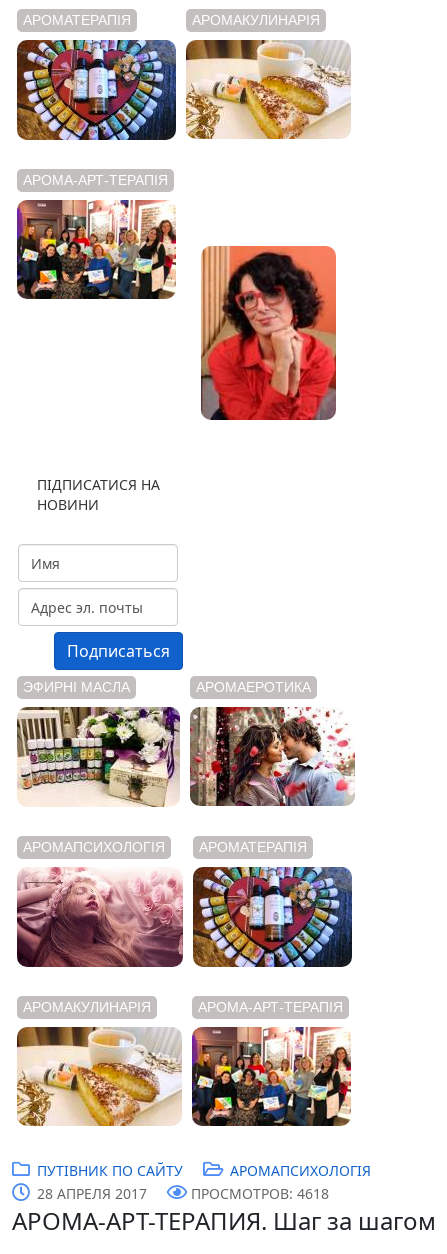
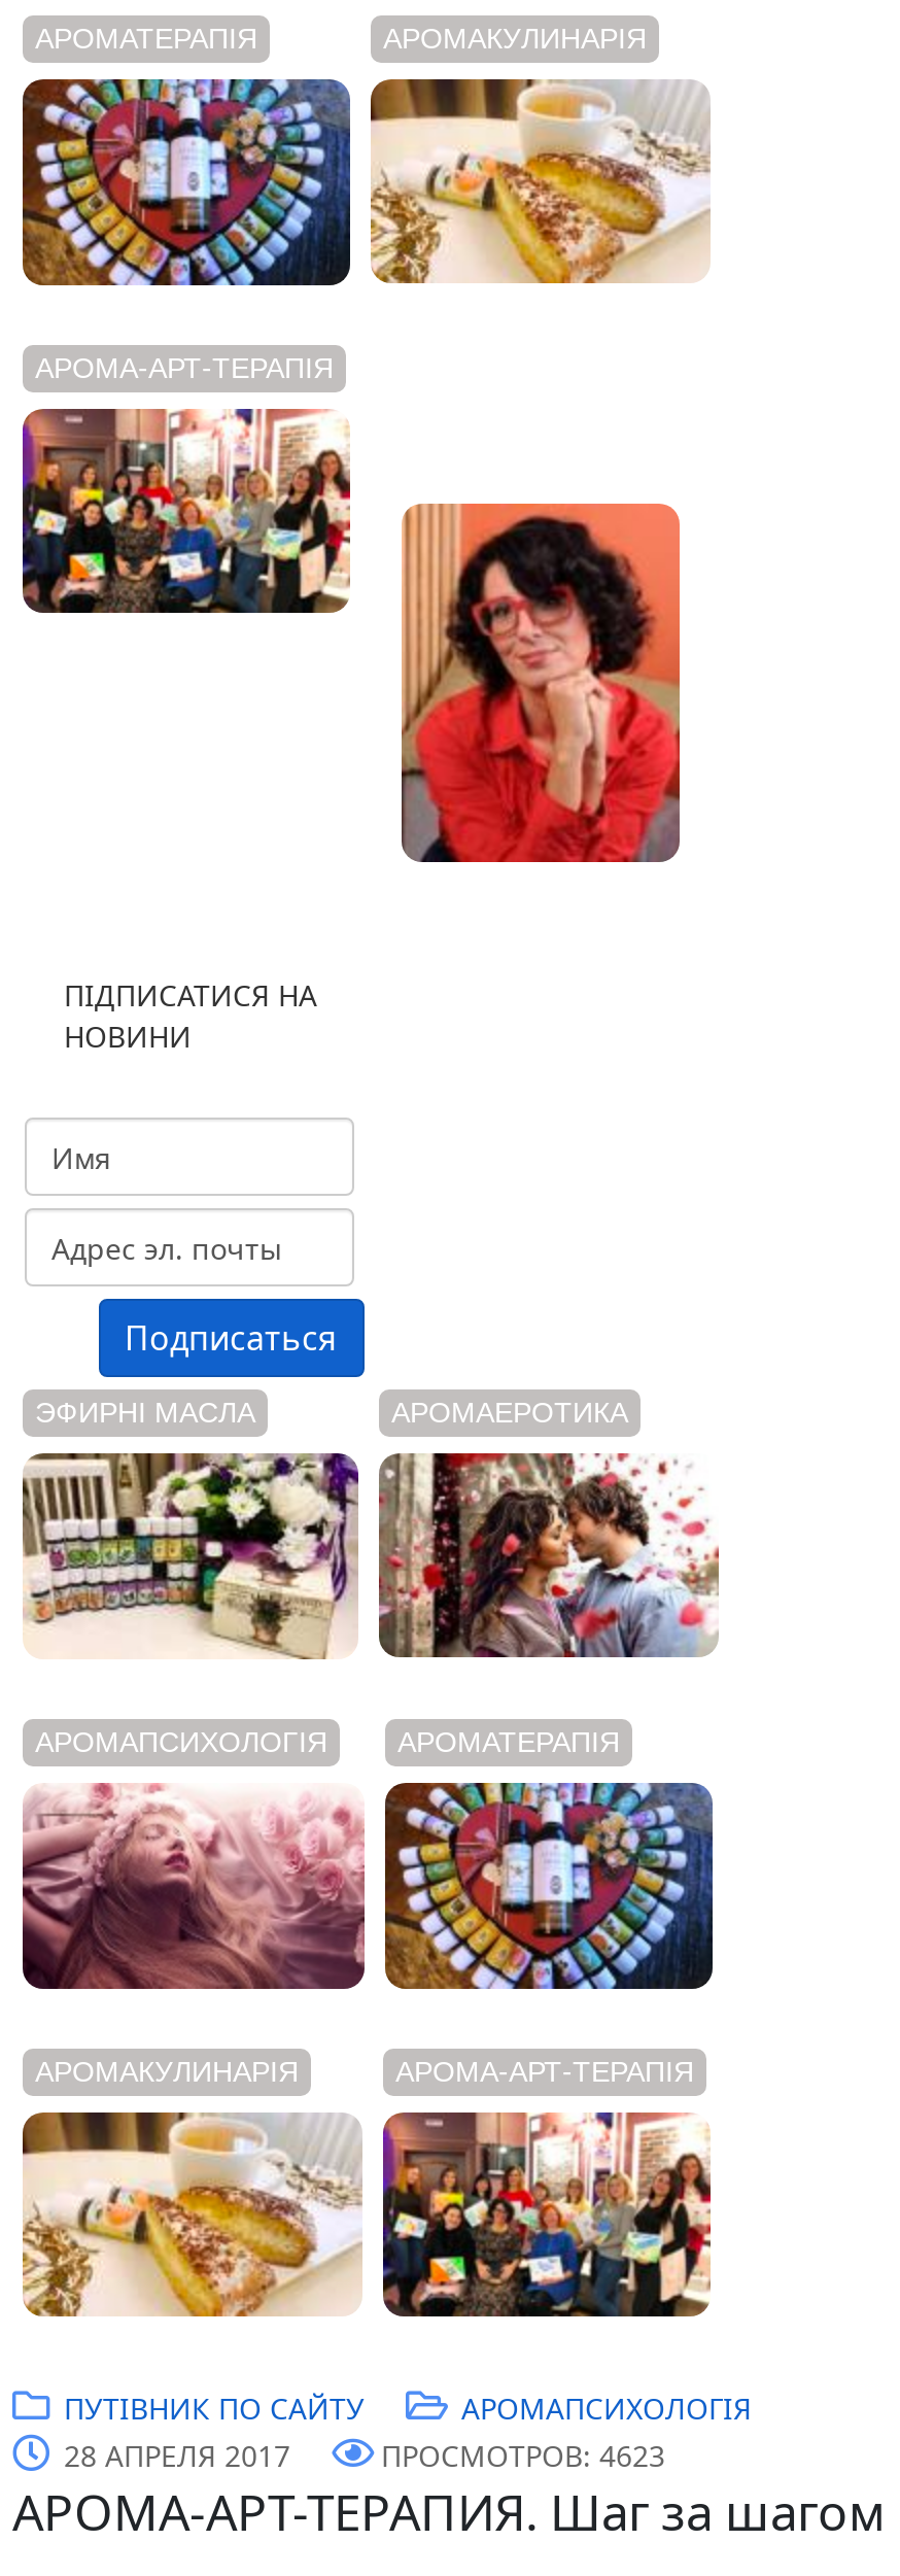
[191,1184,329,1203] ПРОСМОТРОВ: 4618 -> [381,2436,665,2475] ПРОСМОТРОВ: 4623

